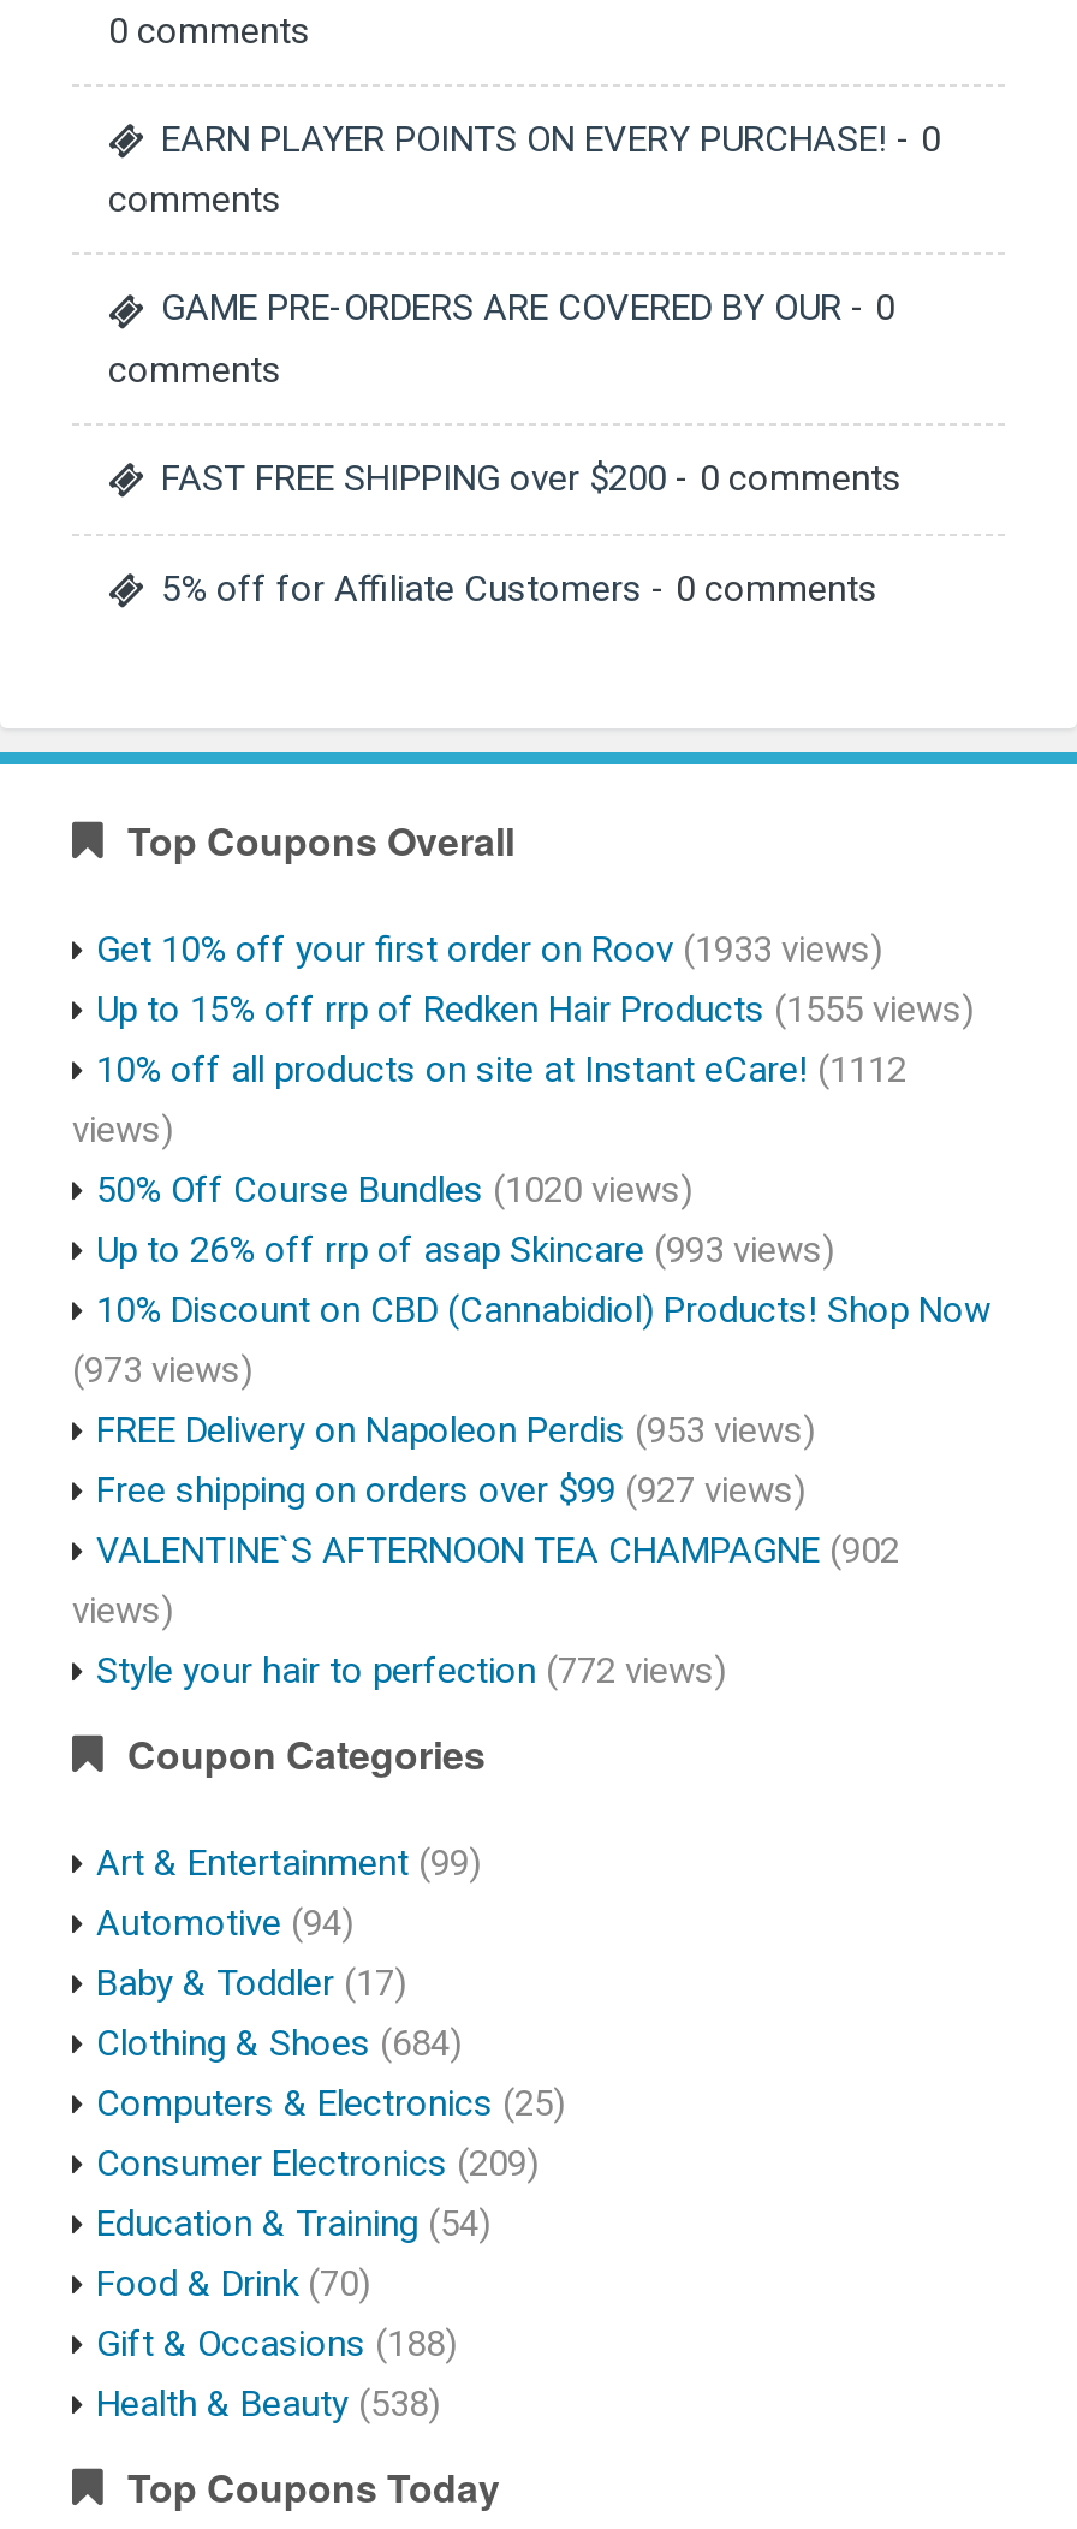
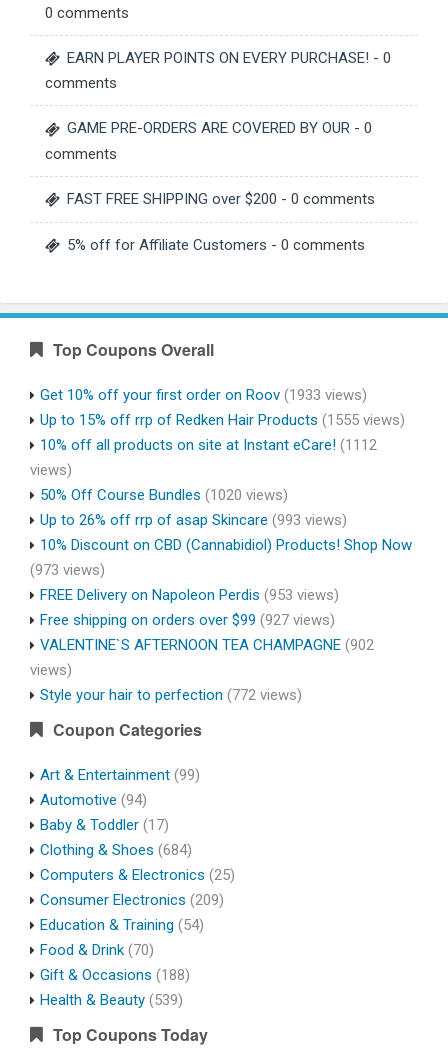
[96,2381,440,2425] Health & Beauty (538) -> [40,991,183,1009] Health & Beauty (539)

